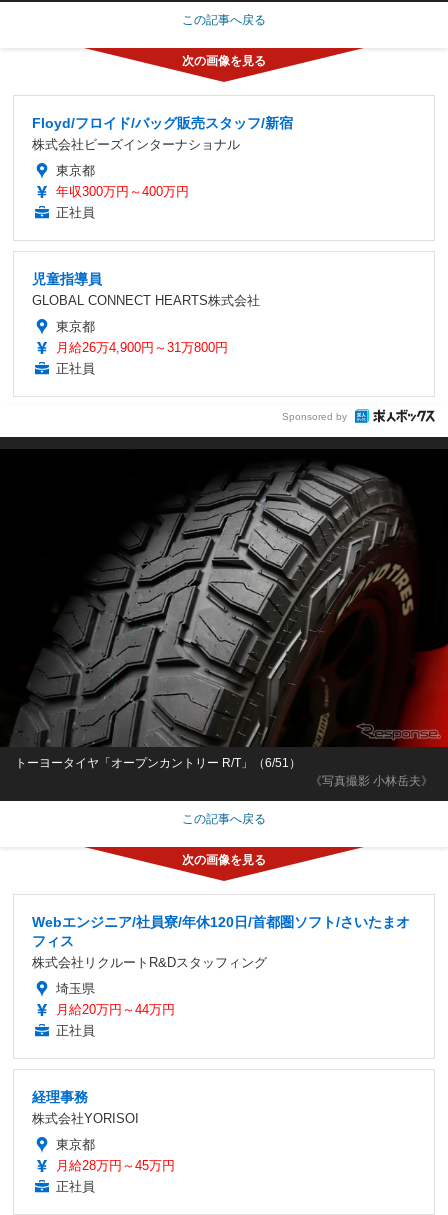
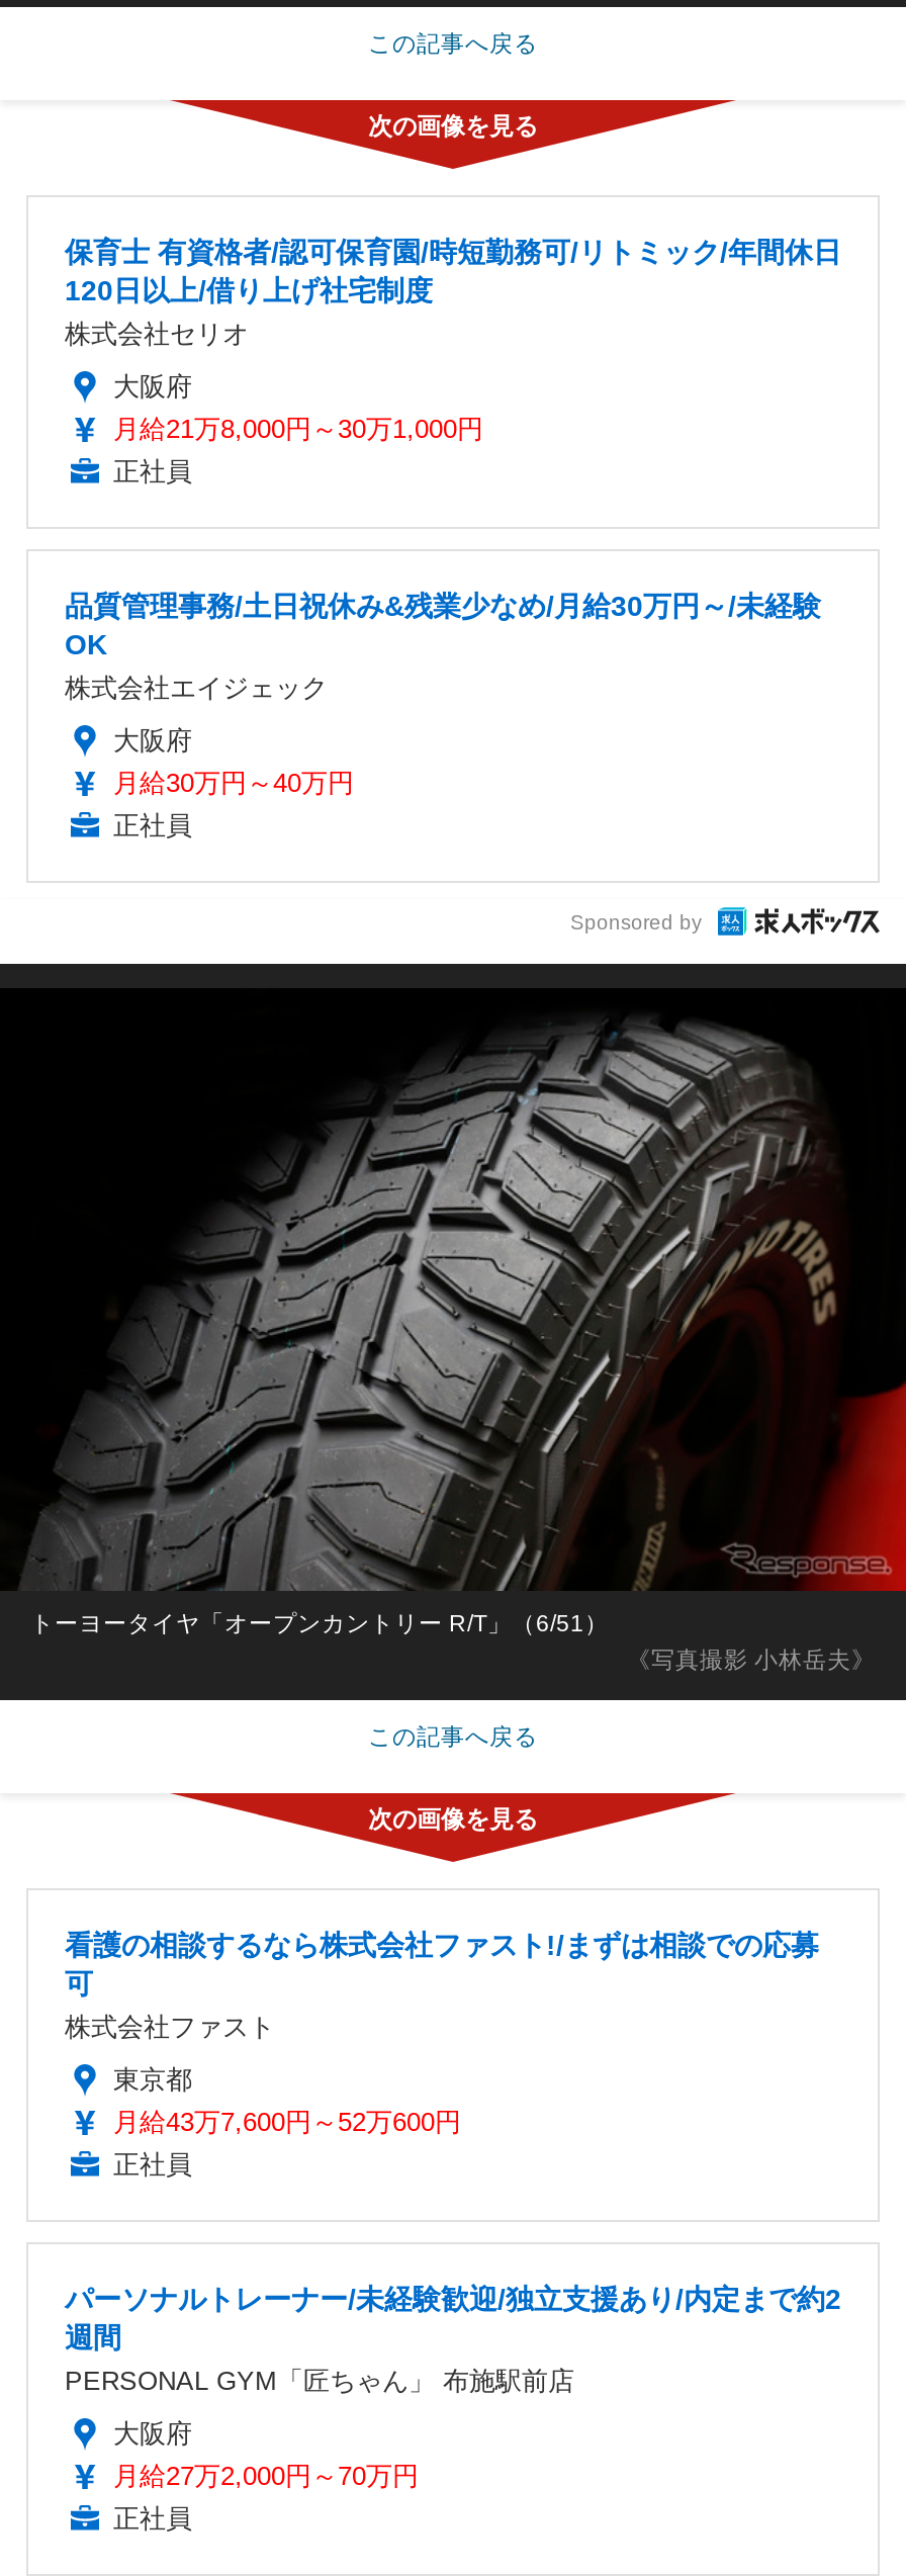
[32,115,293,152] Floyd/フロイド/バッグ販売スタッフ/新宿 | 株式会社ビーズインターナショナル -> [65,236,841,349] 保育士 有資格者/認可保育園/時短勤務可/リトミック/年間休日 | 120日以上/借り上げ社宅制度 | 株式会社セリオ
[56,163,189,199] 東京都 | 年収300万円～400万円 -> [113,371,483,444] 大阪府 | 月給21万8,000円～30万1,000円
[32,271,260,308] 児童指導員 | GLOBAL CONNECT HEARTS株式会社 -> [65,590,821,703] 品質管理事務/土日祝休み&残業少なめ/月給30万円～/未経験 | OK | 株式会社エイジェック
[56,319,228,355] 東京都 | 月給26万4,900円～31万800円 -> [113,725,354,798] 大阪府 | 月給30万円～40万円
[32,914,410,970] Webエンジニア/社員寮/年休120日/首都圏ソフト/さいたまオ | フィス | 株式会社リクルートR&Dスタッフィング -> [65,1929,819,2043] 看護の相談するなら株式会社ファスト!/まずは相談での応募 | 可 | 株式会社ファスト
[56,981,175,1017] 埼玉県 | 月給20万円～44万円 -> [113,2065,461,2138] 東京都 | 月給43万7,600円～52万600円
[32,1089,139,1126] 経理事務 | 株式会社YORISOI -> [65,2283,841,2397] パーソナルトレーナー/未経験歓迎/独立支援あり/内定まで約2 | 週間 | PERSONAL GYM「匠ちゃん」 布施駅前店
[56,1137,175,1173] 東京都 | 月給28万円～45万円 -> [113,2419,419,2492] 大阪府 | 月給27万2,000円～70万円

